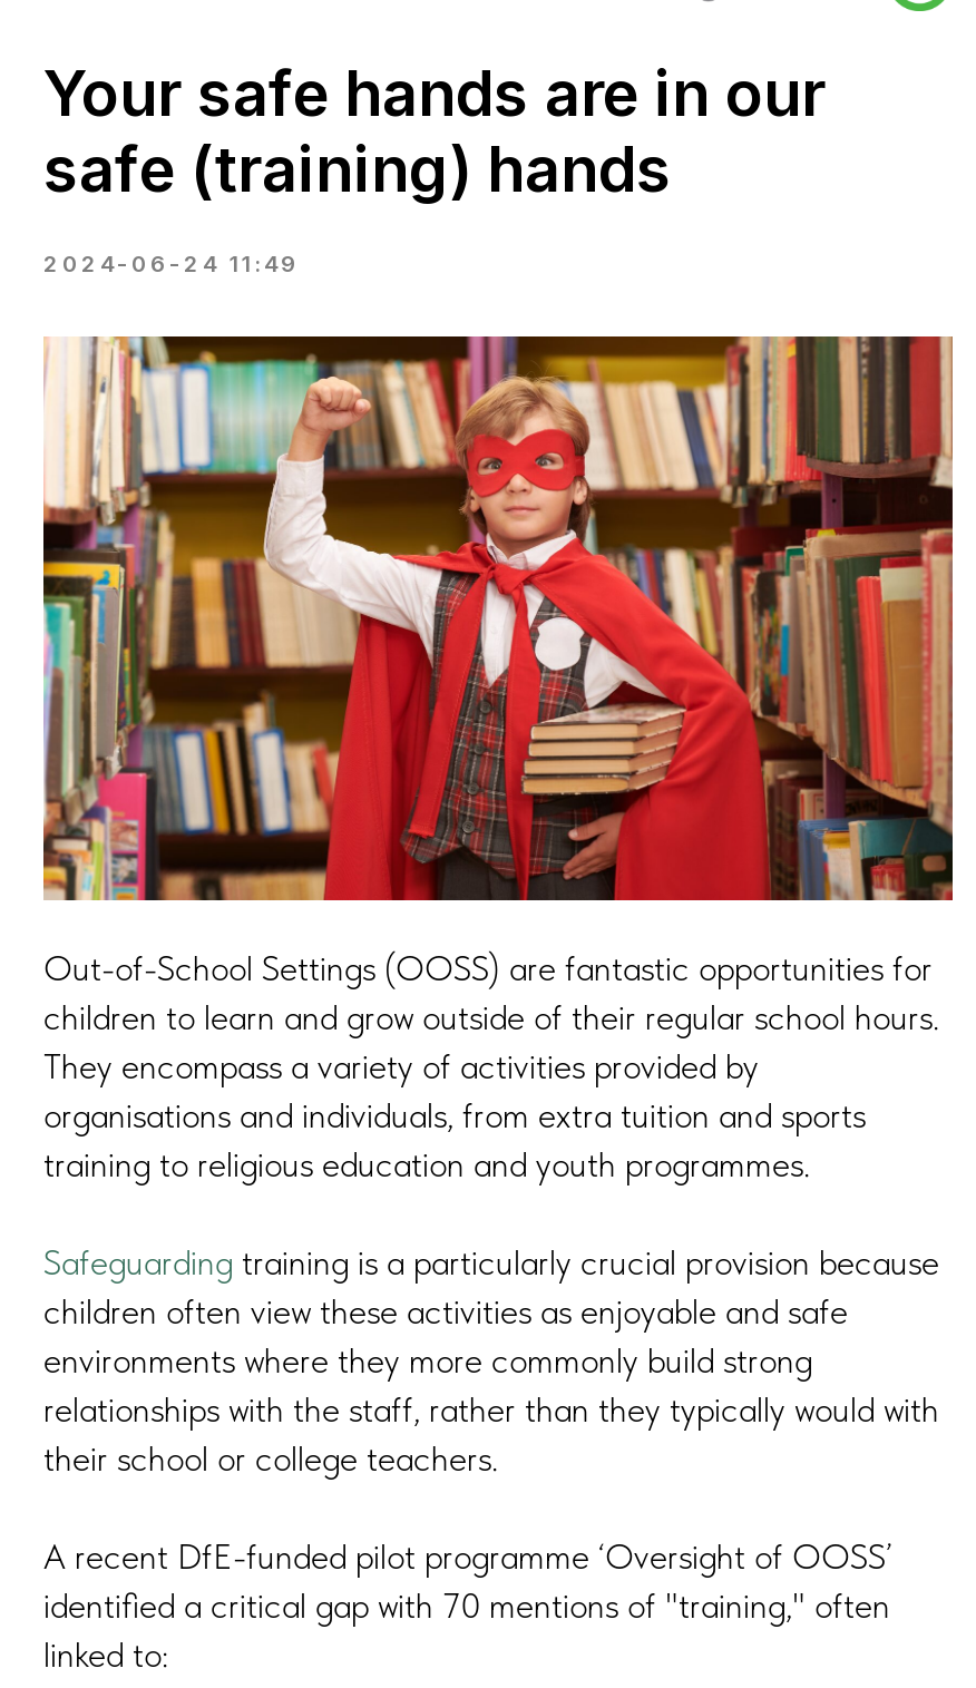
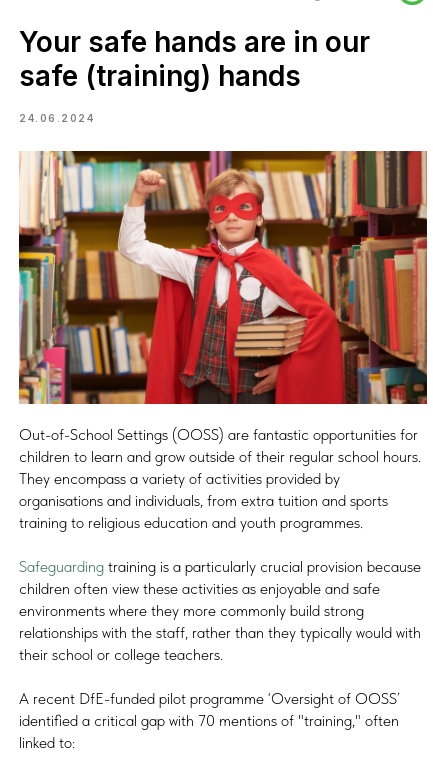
[43,250,300,276] 2024-06-24 11:49 -> [19,112,94,124] 24.06.2024

